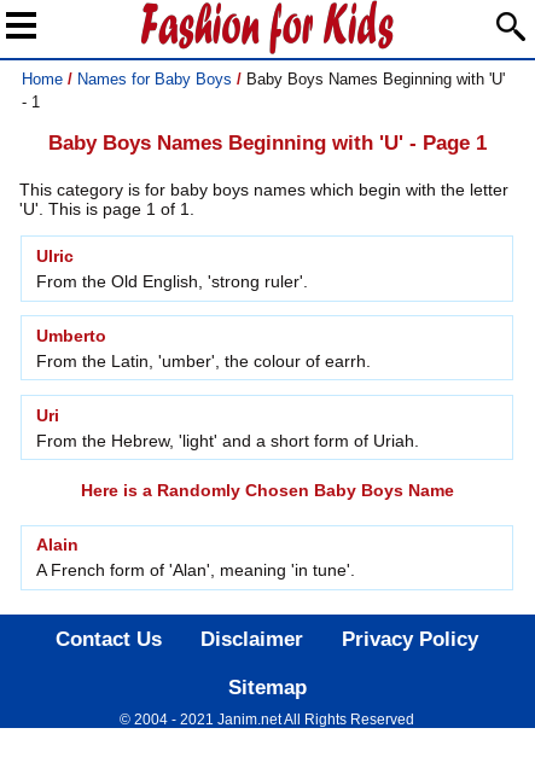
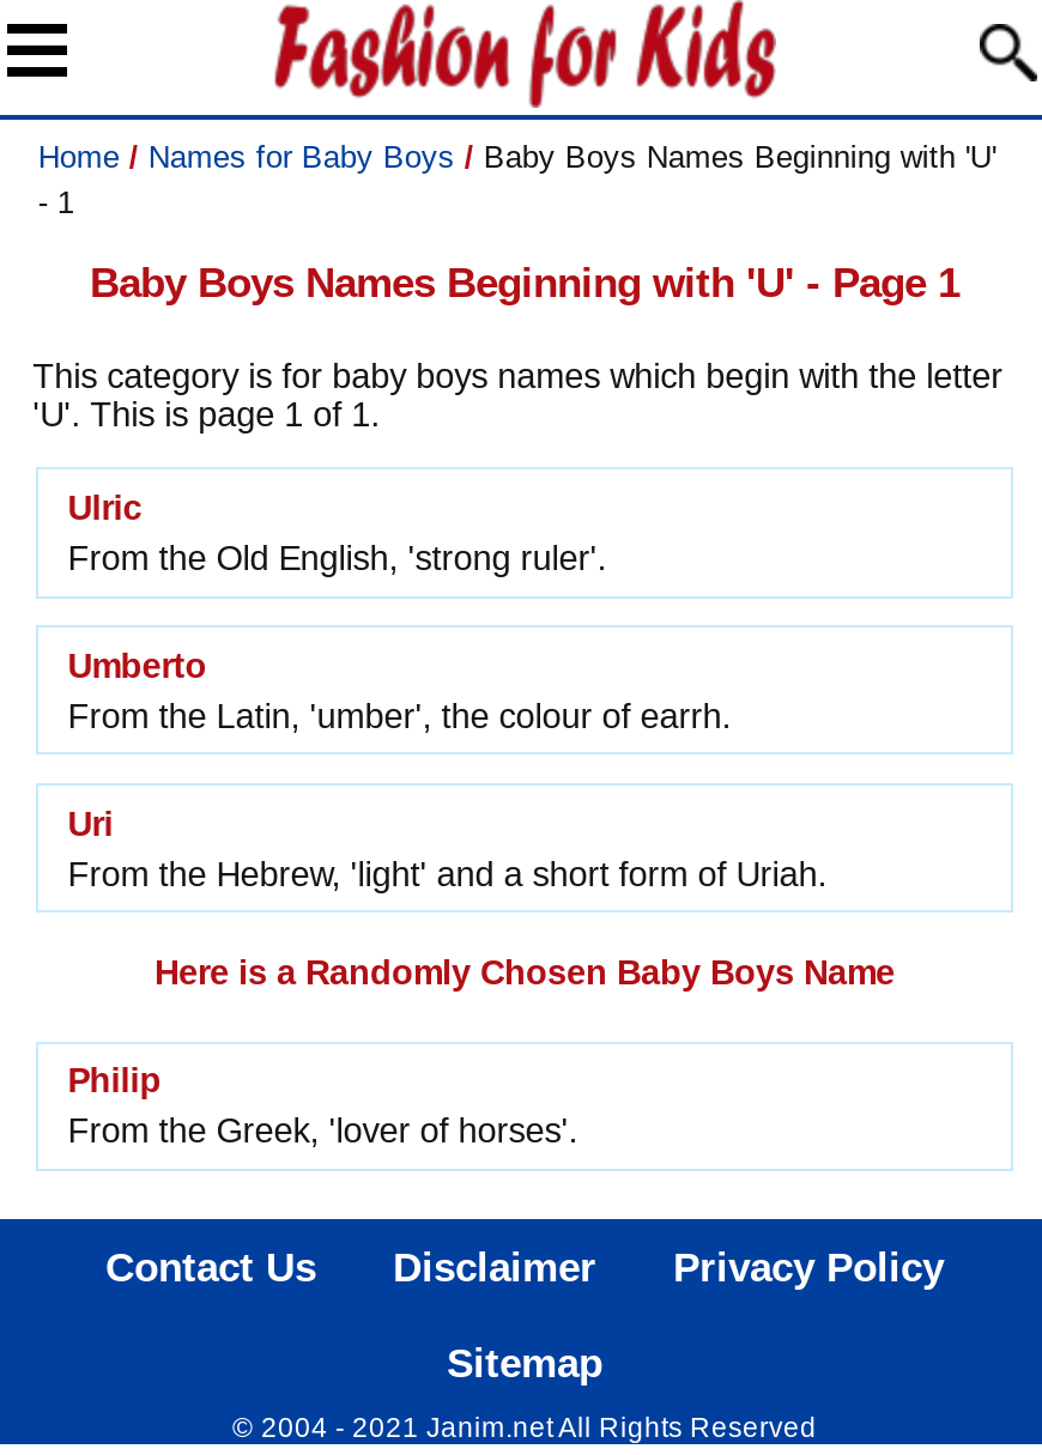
[36,535,355,580] Alain | A French form of 'Alan', meaning 'in tune'. -> [68,1061,578,1150] Philip | From the Greek, 'lover of horses'.

